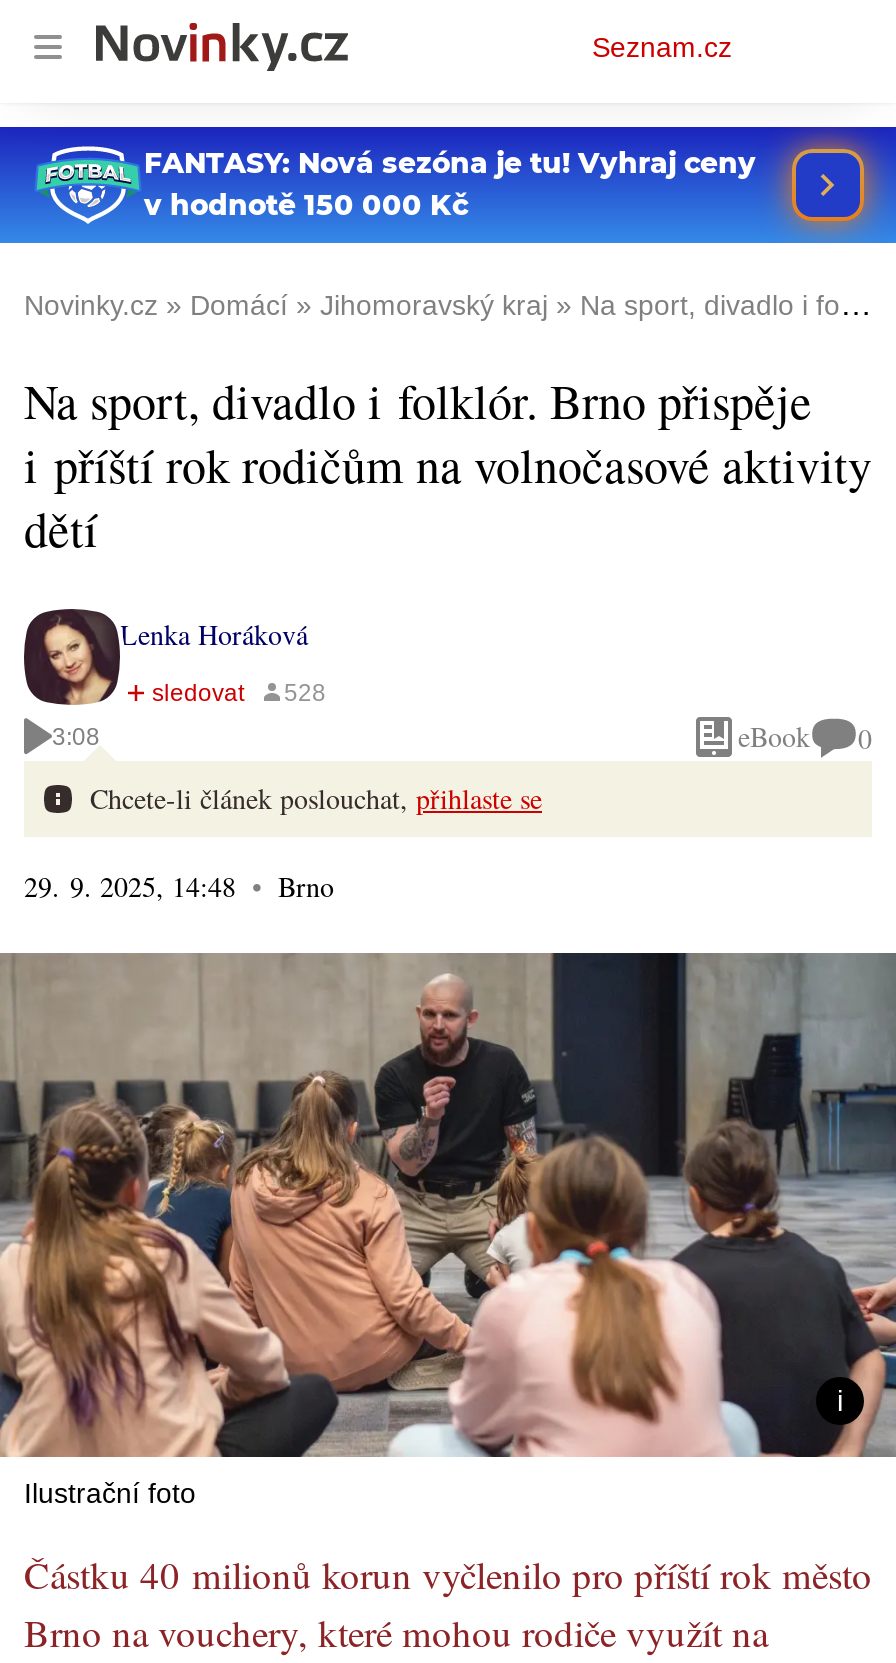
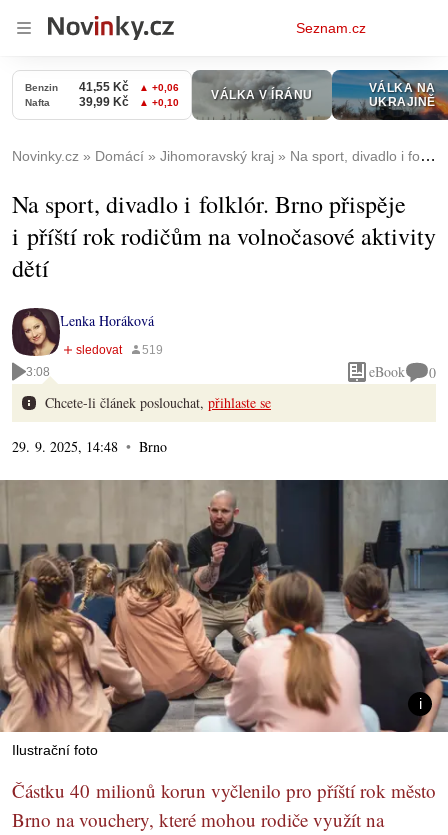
[6,125,890,245] [image] -> [3,68,445,125] [image]

